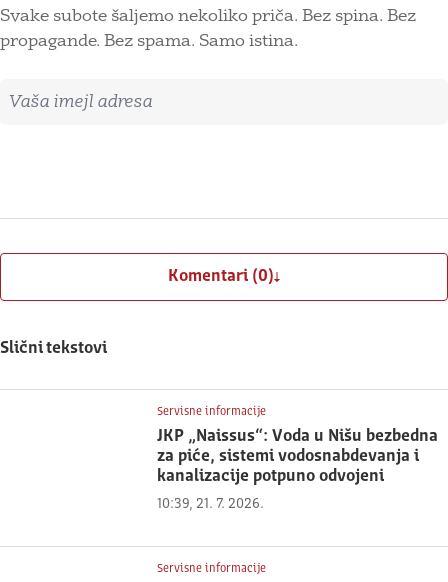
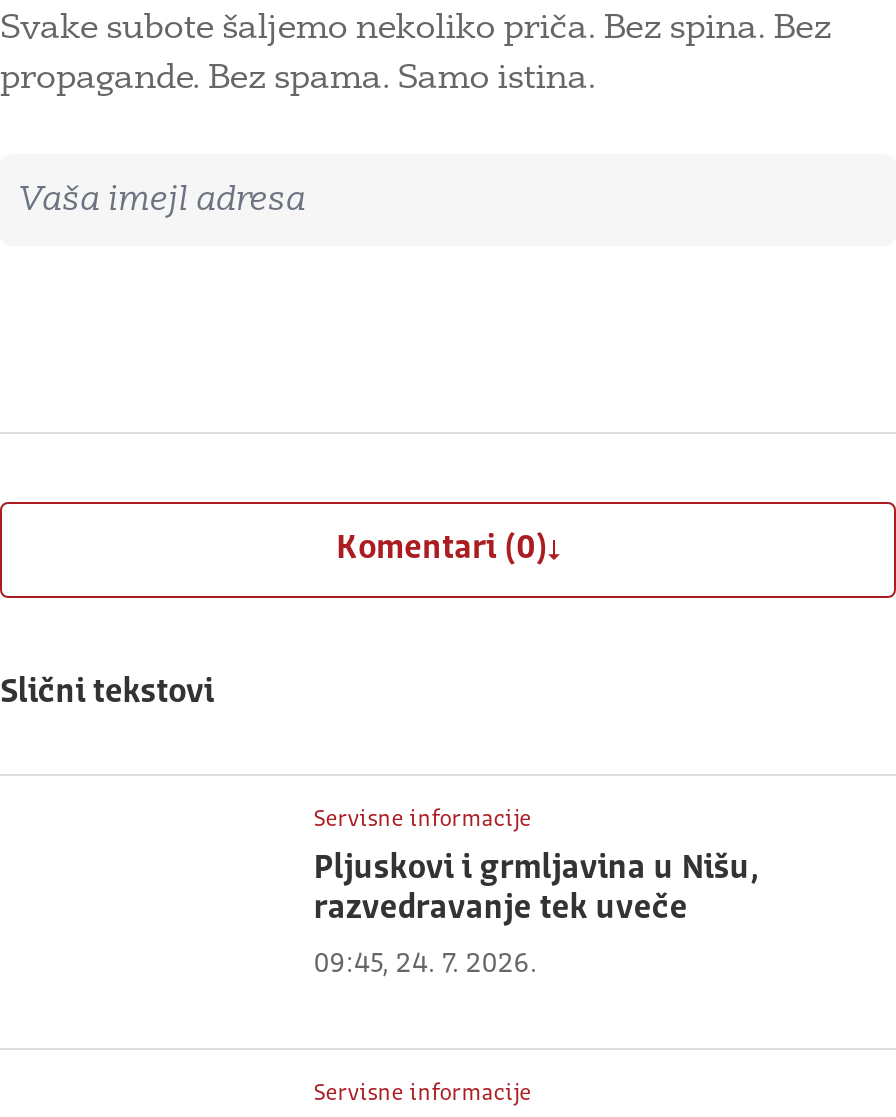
[157,428,438,485] JKP „Naissus“: Voda u Nišu bezbedna | za piće, sistemi vodosnabdevanja i | kanalizacije potpuno odvojeni -> [314,853,760,927] Pljuskovi i grmljavina u Nišu, | razvedravanje tek uveče
[157,497,264,511] 10:39, 21. 7. 2026. -> [314,950,538,978] 09:45, 24. 7. 2026.

